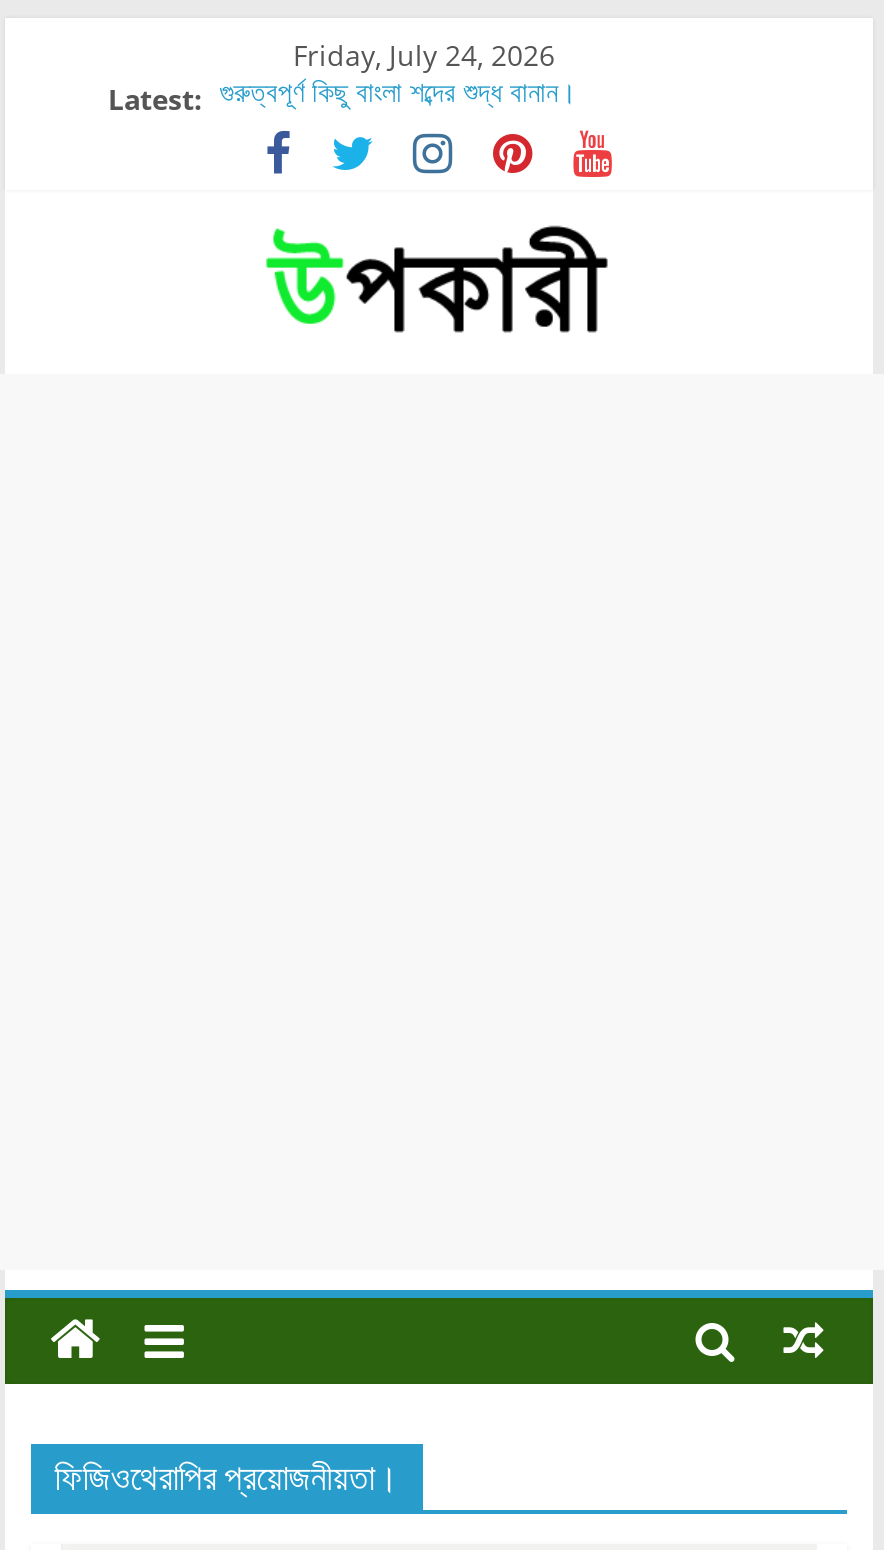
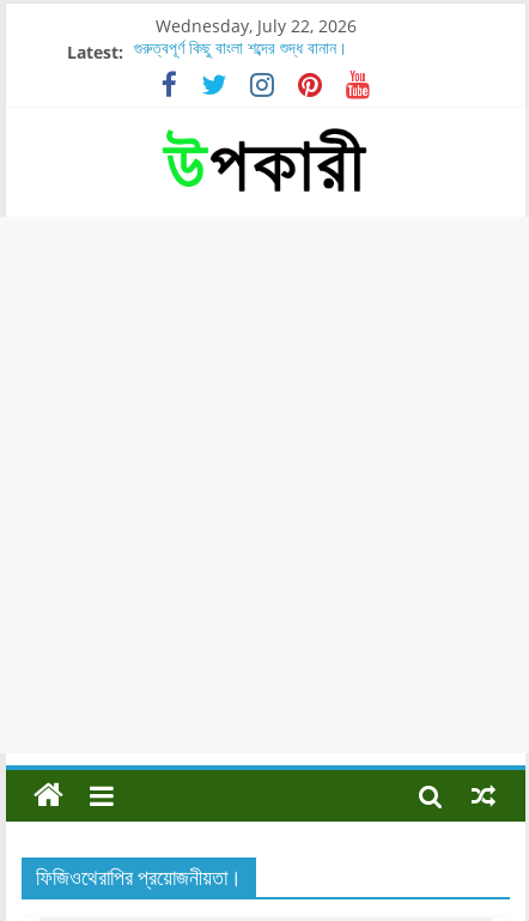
[293,36,555,74] Friday, July 24, 2026 -> [156,14,357,37] Wednesday, July 22, 2026

